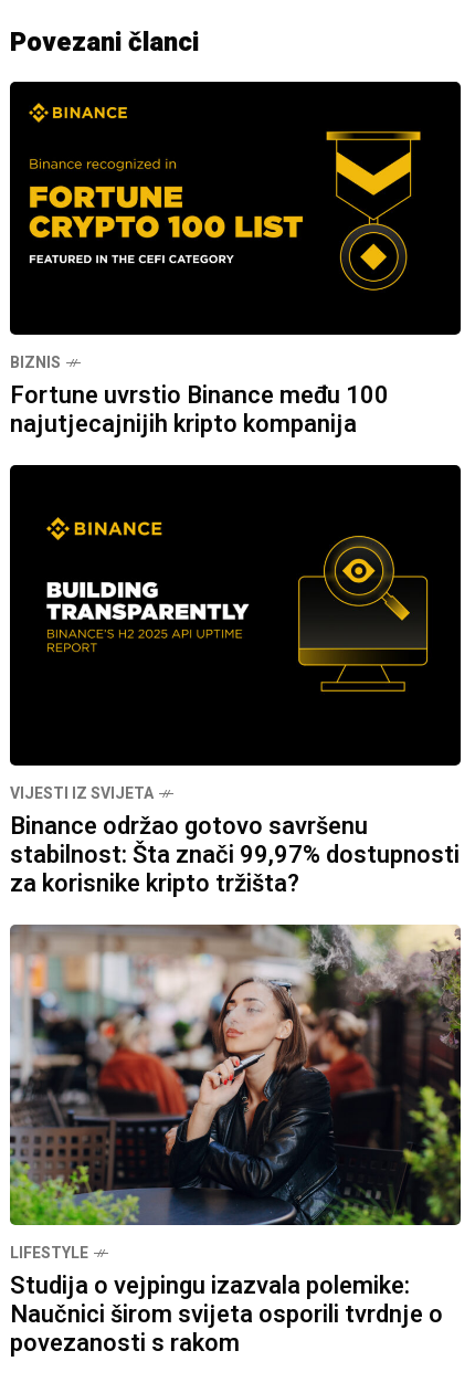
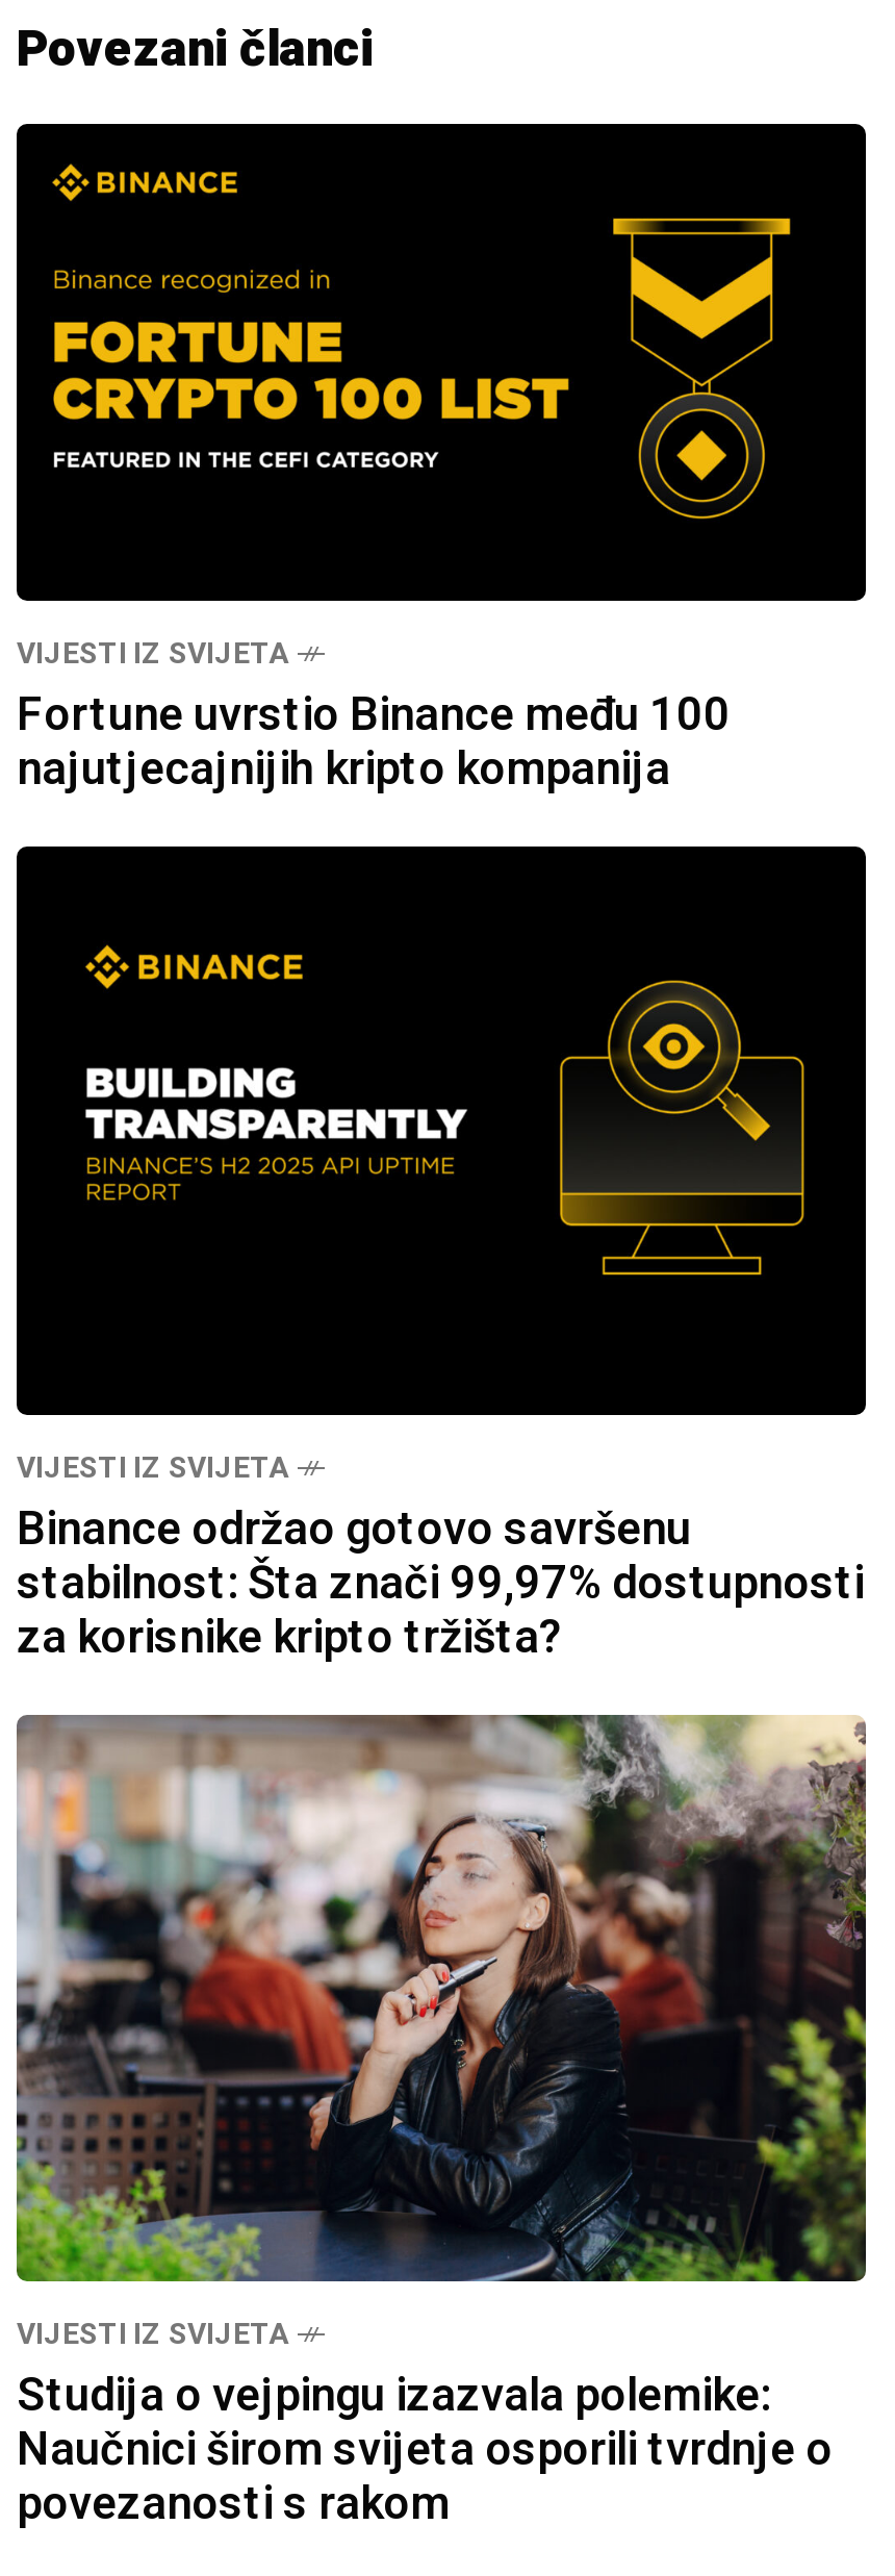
[10,352,61,375] BIZNIS -> [17,633,287,677] VIJESTI IZ SVIJETA
[10,1242,88,1265] LIFESTYLE -> [17,2312,287,2356] VIJESTI IZ SVIJETA

